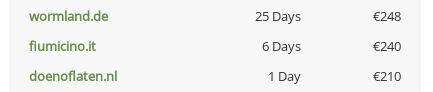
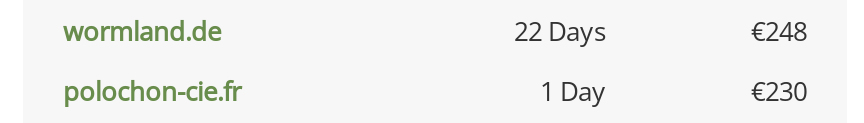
[254,7,300,25] 25 Days -> [514,13,606,49] 22 Days
[29,37,401,85] fiumicino.it | 6 Days | €240 | doenoflaten.nl -> [63,73,241,109] polochon-cie.fr
[373,67,401,85] €210 -> [751,73,807,109] €230

